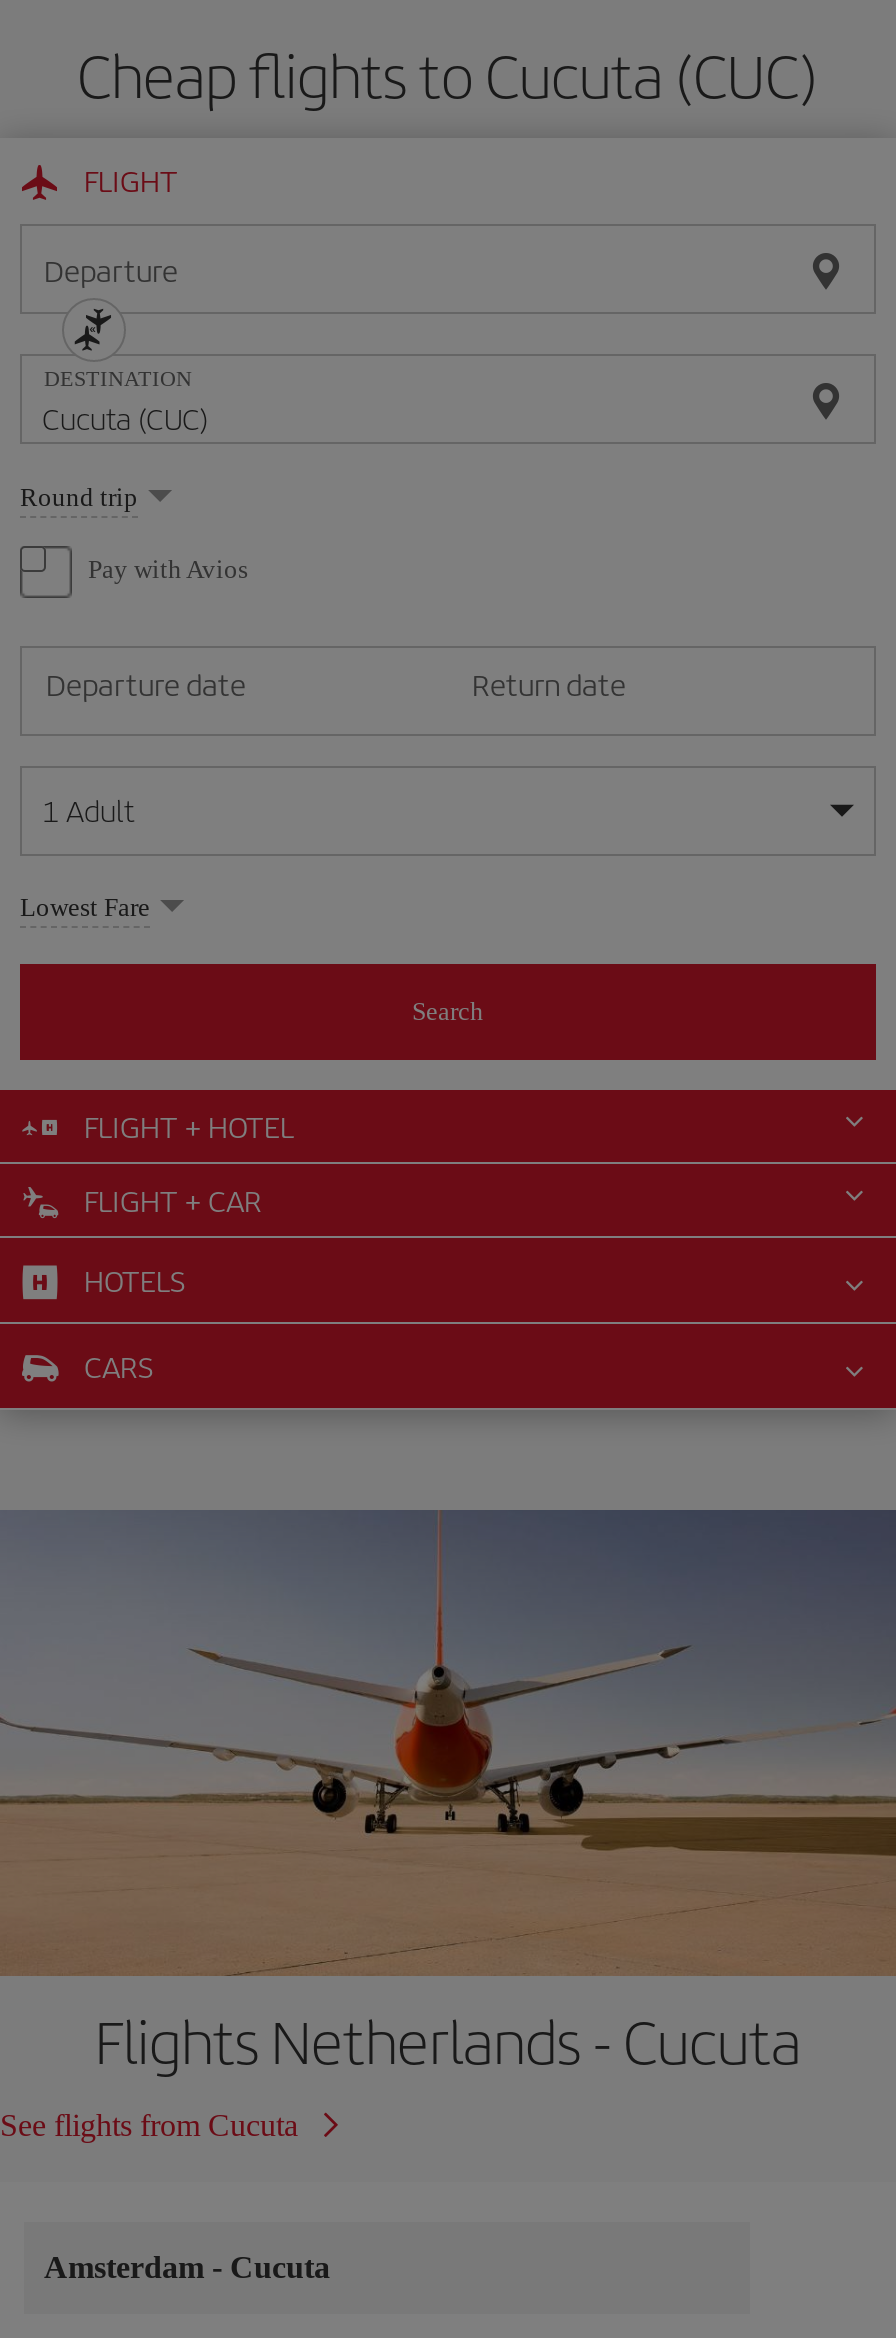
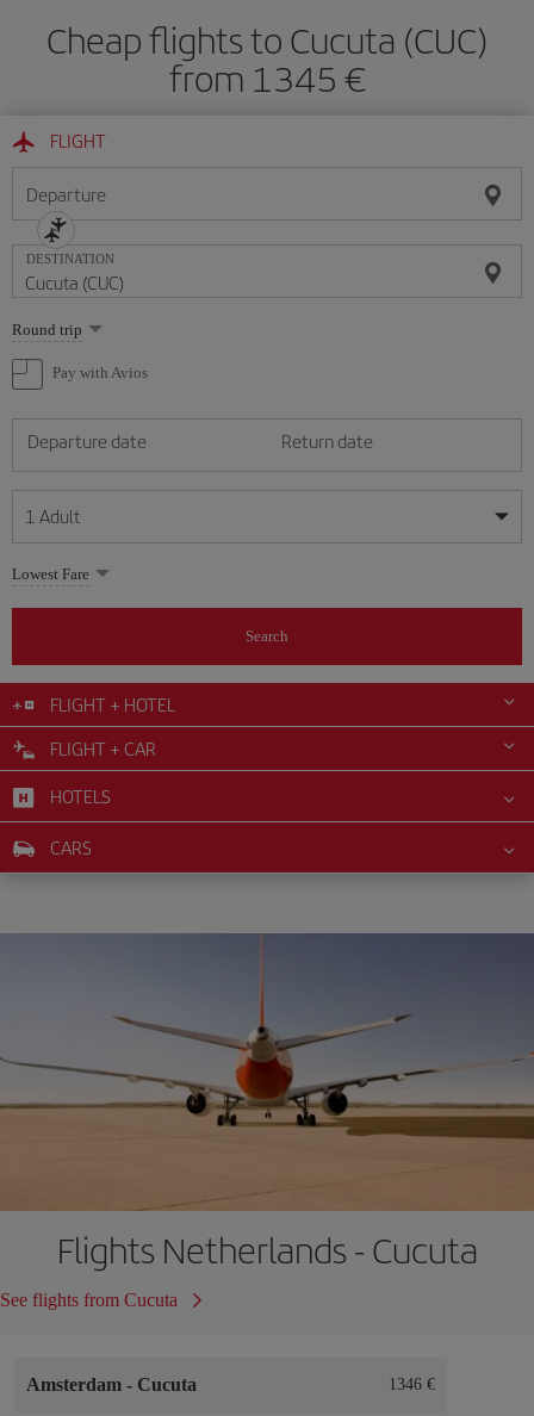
none -> [169,52,365,102] from 1345 €
none -> [389,1375,435,1393] 1346 €

